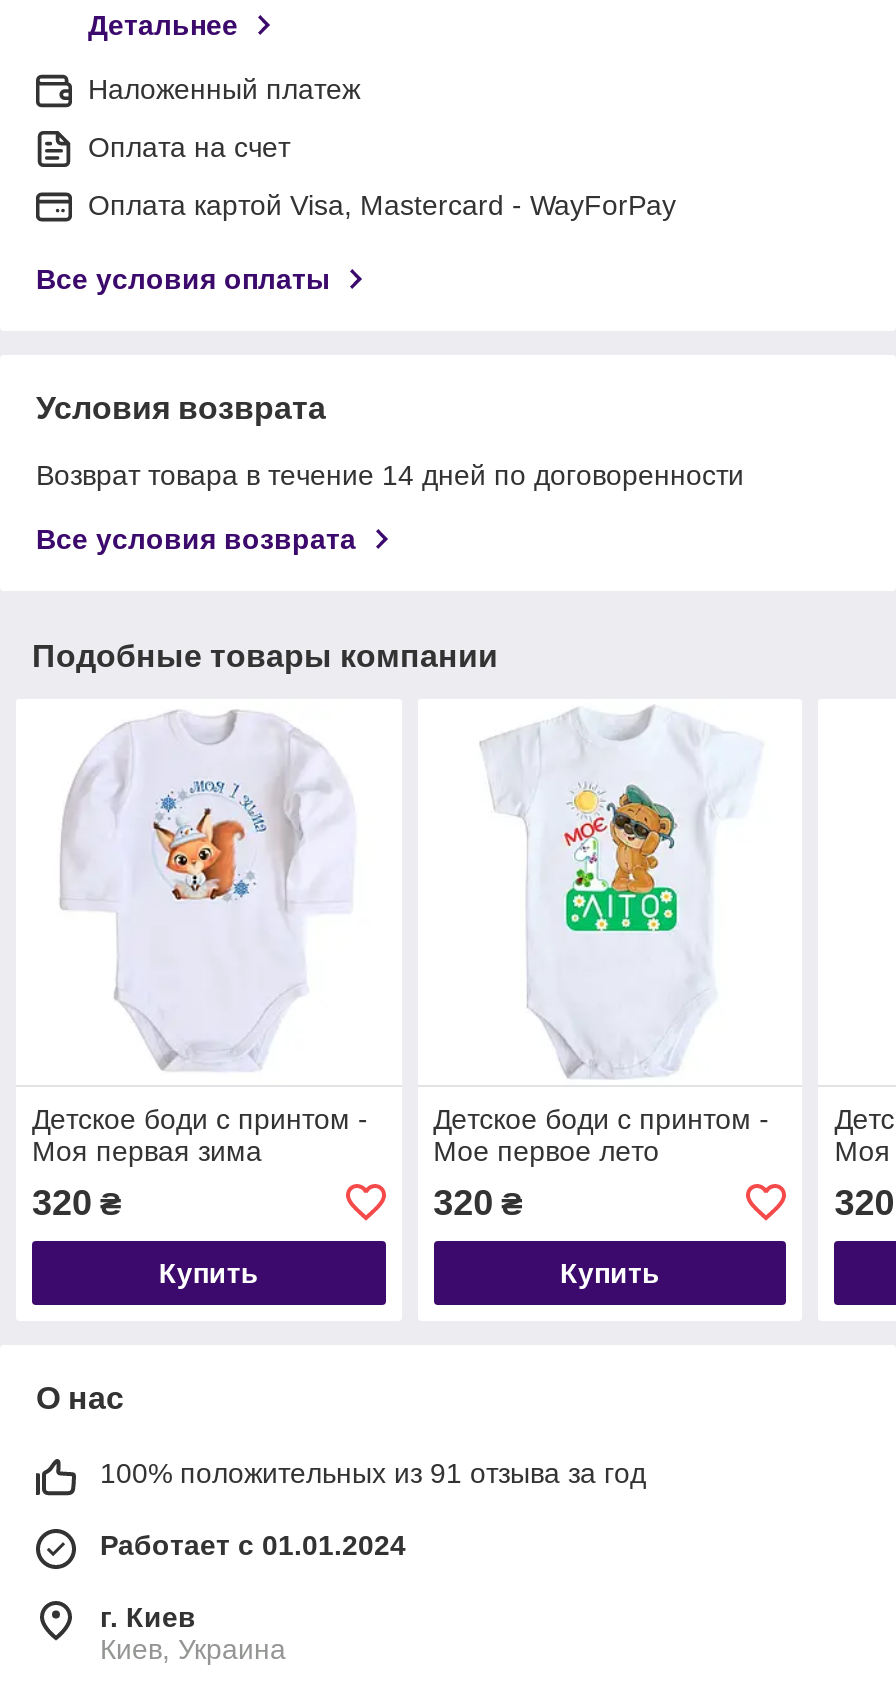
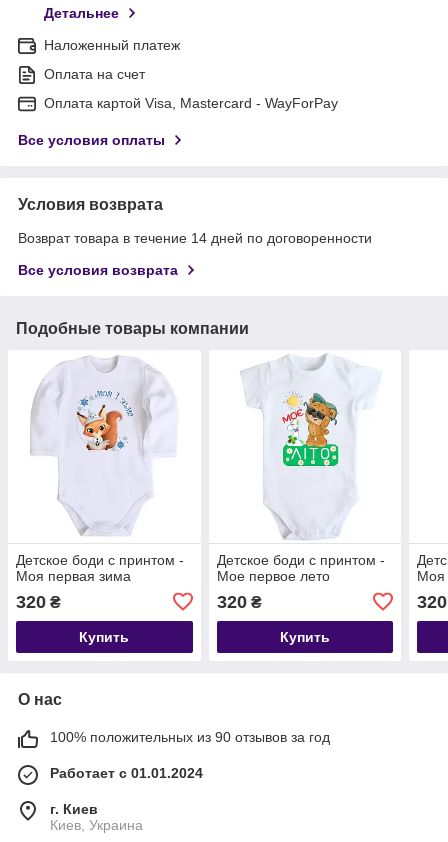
[100,1457,646,1489] 100% положительных из 91 отзыва за год -> [50,729,330,745] 100% положительных из 90 отзывов за год

